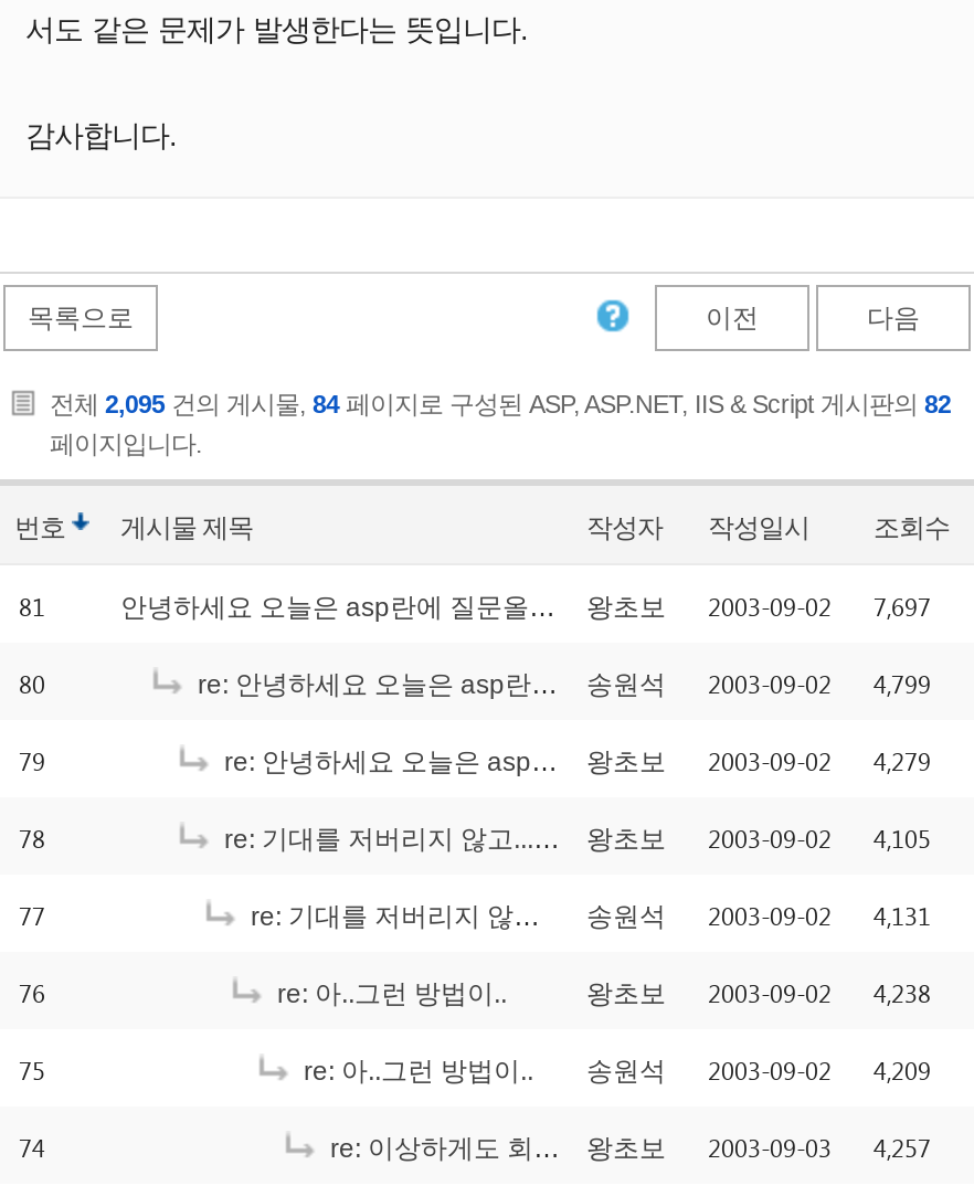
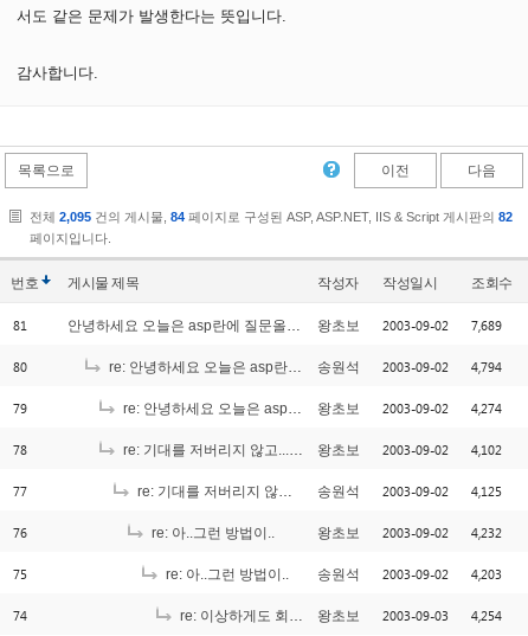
[874,590,931,623] 7,697 -> [471,316,502,334] 7,689
[874,667,931,700] 4,799 -> [471,358,502,375] 4,794
[874,744,931,777] 4,279 -> [471,399,502,417] 4,274
[874,822,931,855] 4,105 -> [471,441,502,458] 4,102
[586,899,931,932] 송원석 2003-09-02 4,131 -> [317,482,502,500] 송원석 2003-09-02 4,125
[586,976,931,1009] 왕초보 2003-09-02 4,238 -> [317,523,502,541] 왕초보 2003-09-02 4,232
[297,1053,931,1087] re: 아..그런 방법이.. 송원석 2003-09-02 4,209 -> [162,565,502,583] re: 아..그런 방법이.. 송원석 2003-09-02 4,203
[874,1131,931,1164] 4,257 -> [471,606,502,624] 4,254

